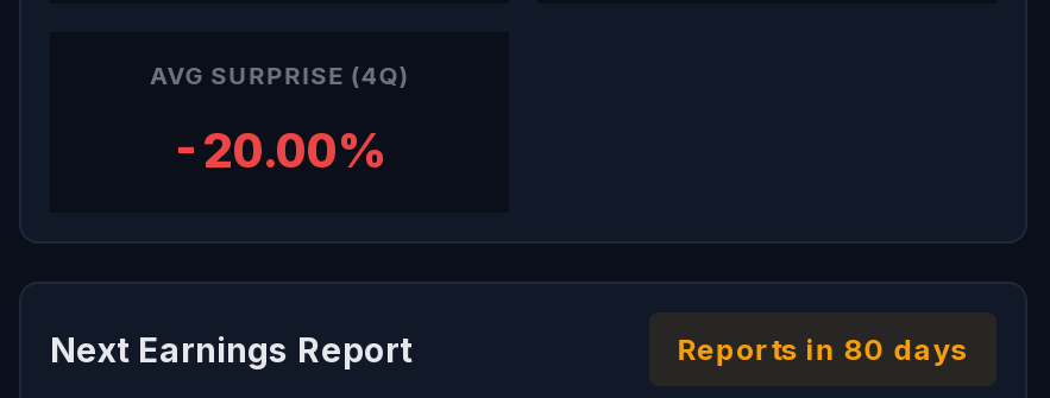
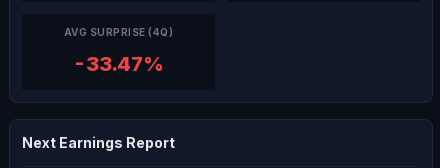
[171,122,388,179] -20.00% -> [73,52,164,76] -33.47%
[677,331,968,367] Reports in 80 days -> none

